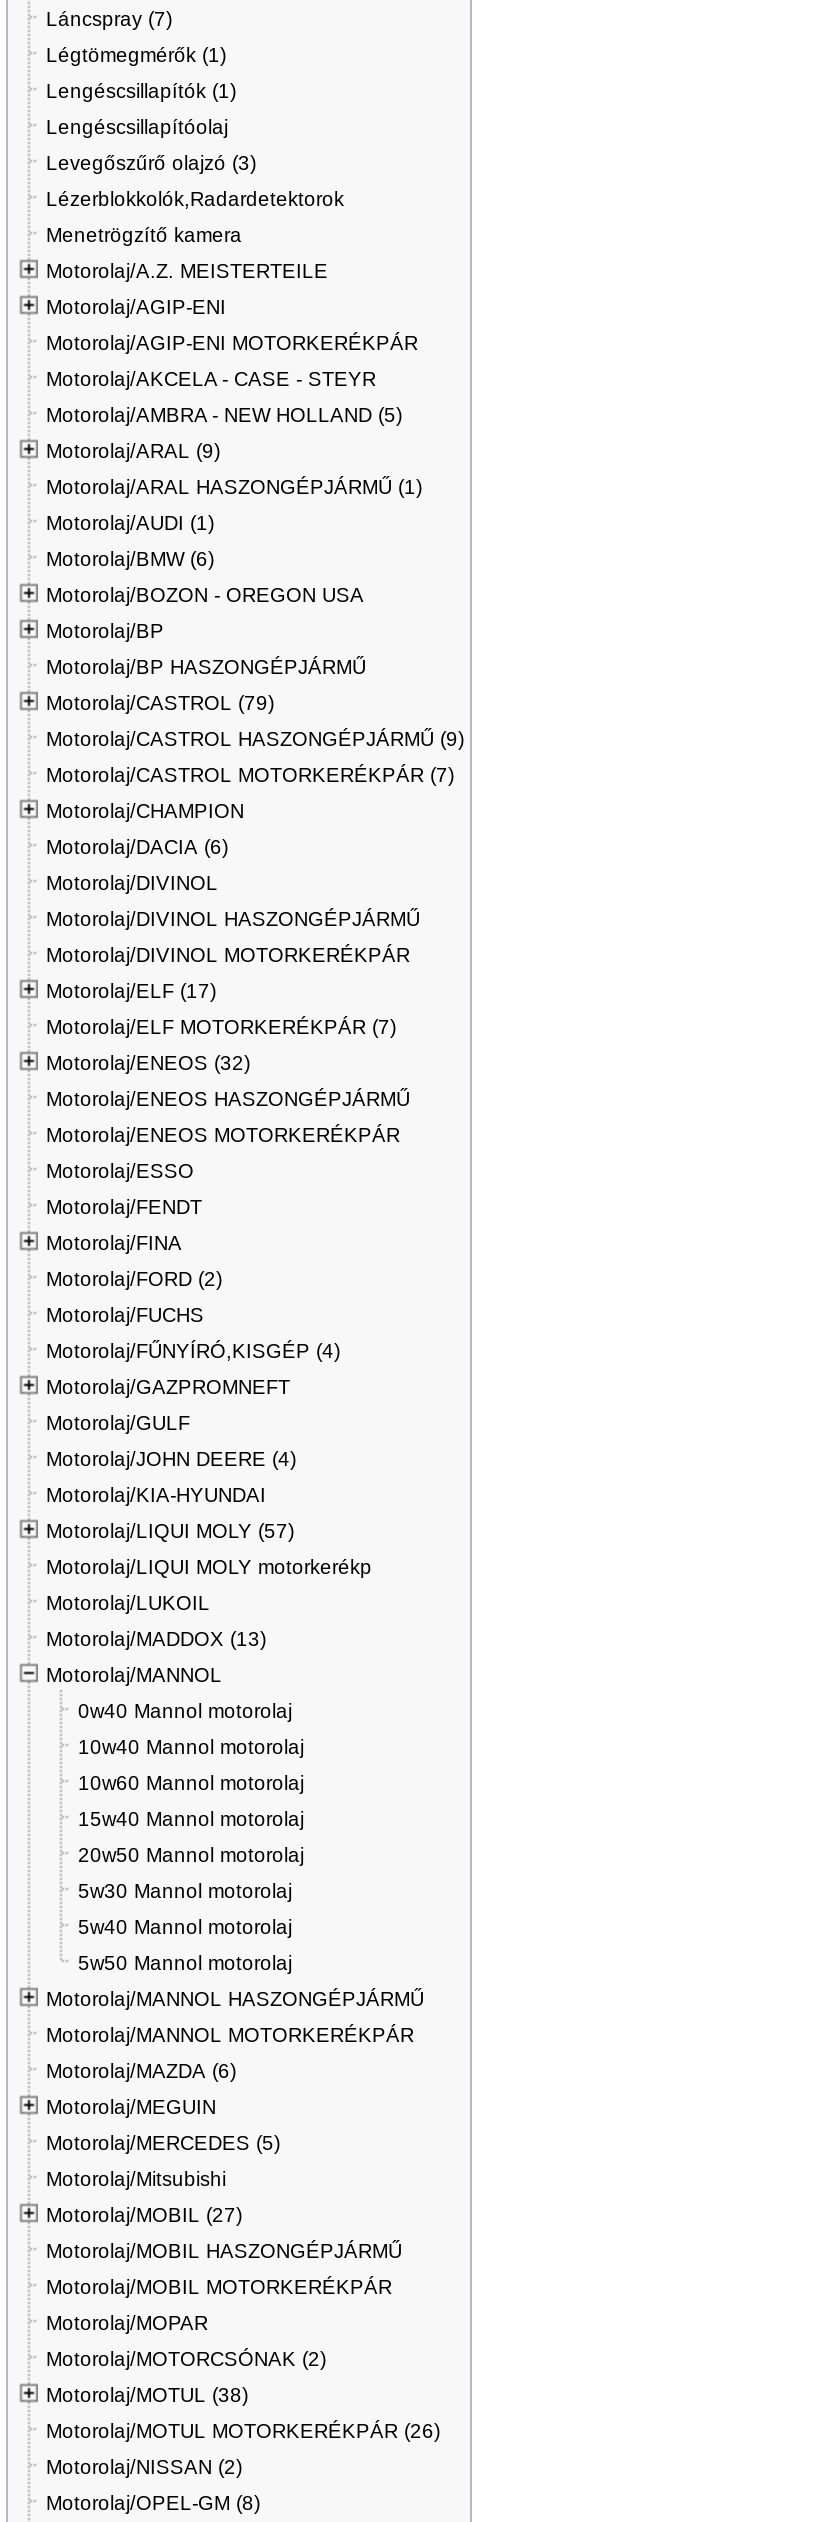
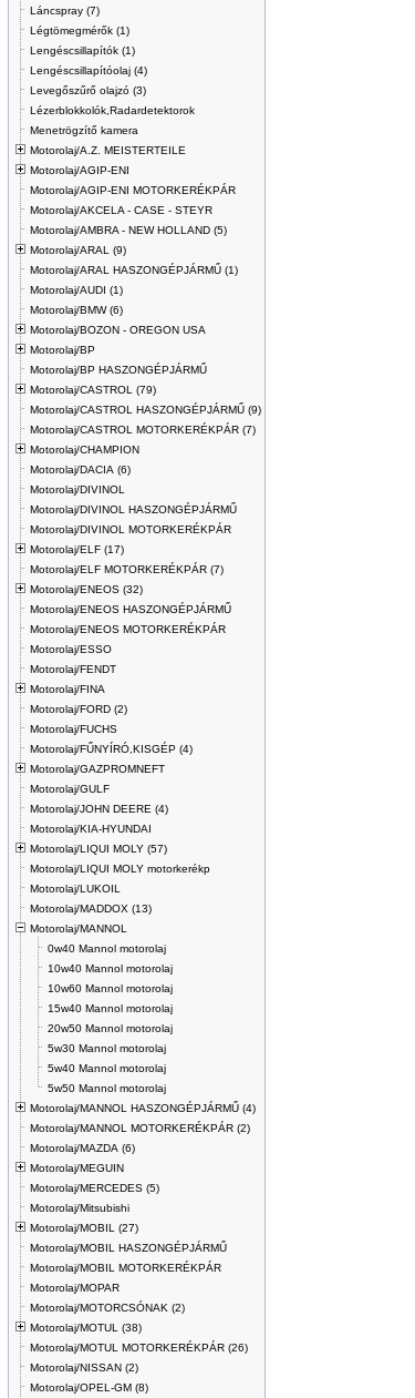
[46,116,228,138] Lengéscsillapítóolaj -> [30,64,147,76] Lengéscsillapítóolaj (4)
[46,1988,424,2010] Motorolaj/MANNOL HASZONGÉPJÁRMŰ -> [30,1102,256,1114] Motorolaj/MANNOL HASZONGÉPJÁRMŰ (4)
[46,2024,414,2046] Motorolaj/MANNOL MOTORKERÉKPÁR -> [30,1122,250,1134] Motorolaj/MANNOL MOTORKERÉKPÁR (2)

